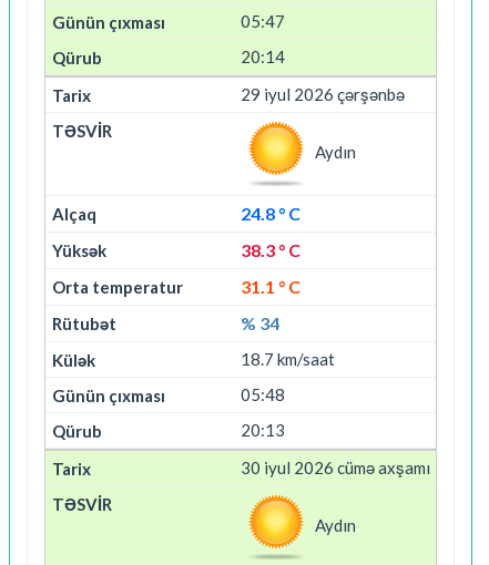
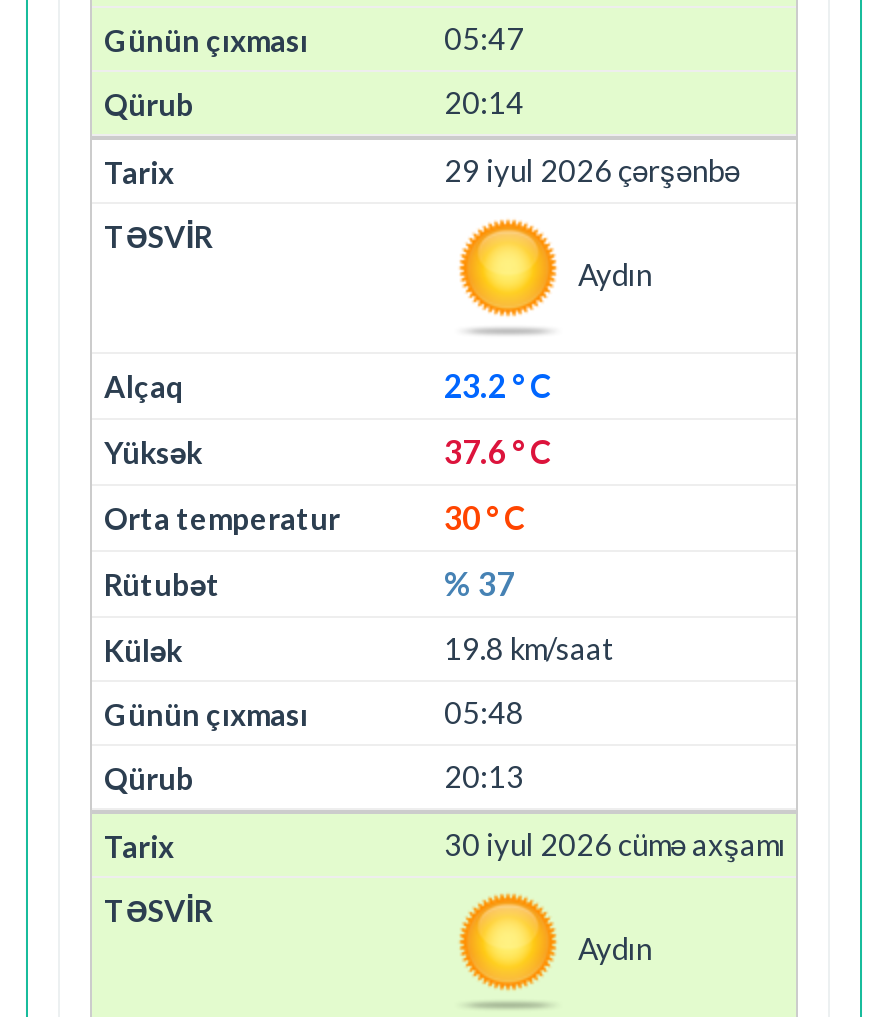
[241,202,300,223] 24.8 ° C -> [444,365,552,403] 23.2 ° C
[241,239,300,260] 38.3 ° C -> [444,431,552,469] 37.6 ° C
[241,275,300,296] 31.1 ° C -> [444,497,526,535] 30 ° C
[241,312,279,333] % 34 -> [444,563,514,601] % 37
[241,348,335,368] 18.7 km/saat -> [444,629,614,665] 19.8 km/saat

